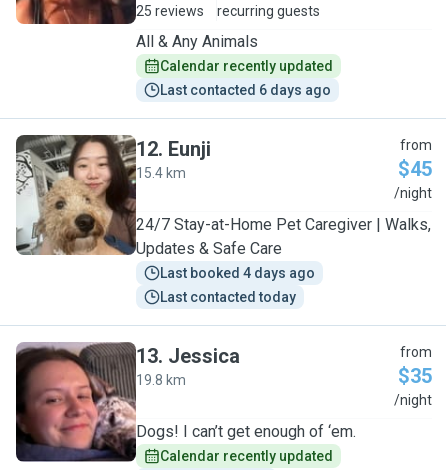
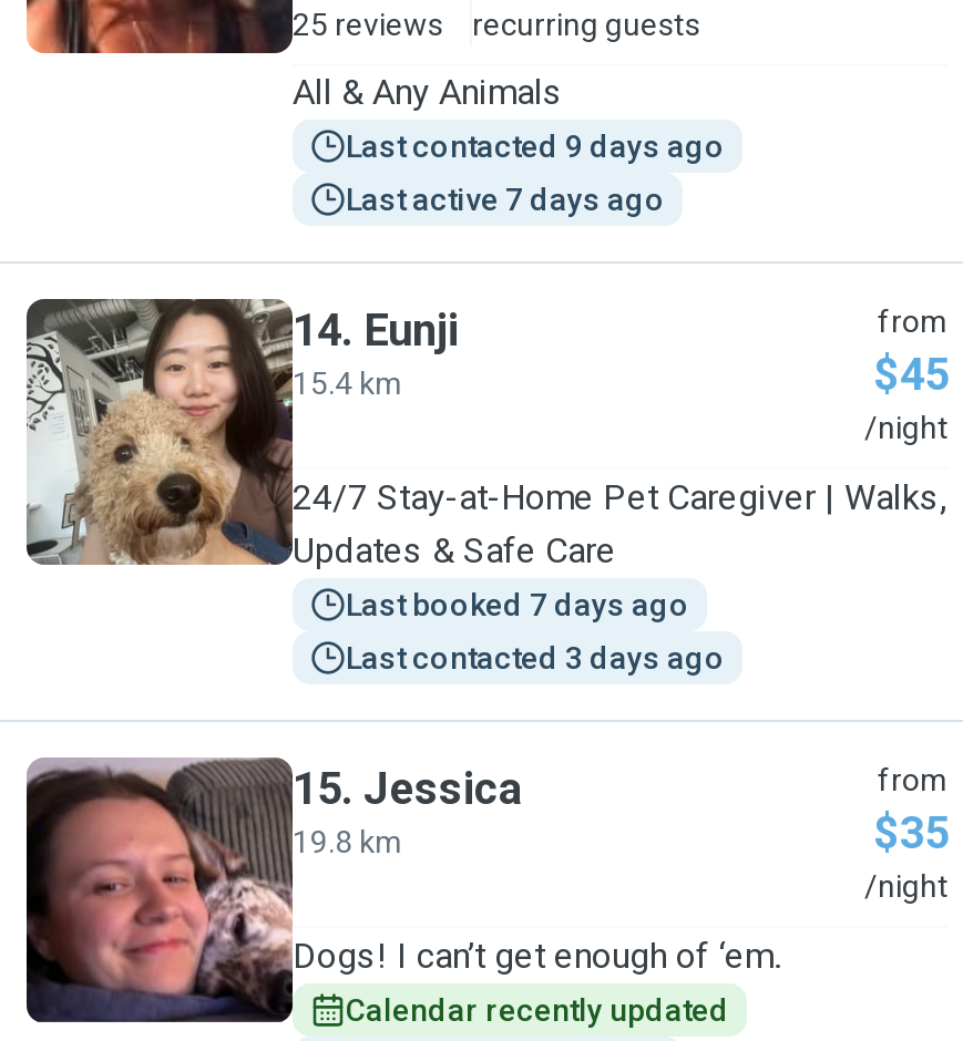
[160,58,333,74] Calendar recently updated -> [346,128,725,164] Last contacted 9 days ago
[160,82,331,98] Last contacted 6 days ago -> [346,182,665,217] Last active 7 days ago
[136,137,211,161] 12. Eunji -> [293,303,459,357] 14. Eunji
[160,265,315,281] Last booked 4 days ago -> [346,587,689,622] Last booked 7 days ago
[160,289,296,305] Last contacted today -> [346,640,725,676] Last contacted 3 days ago
[136,344,240,368] 13. Jessica -> [293,762,523,815] 15. Jessica

